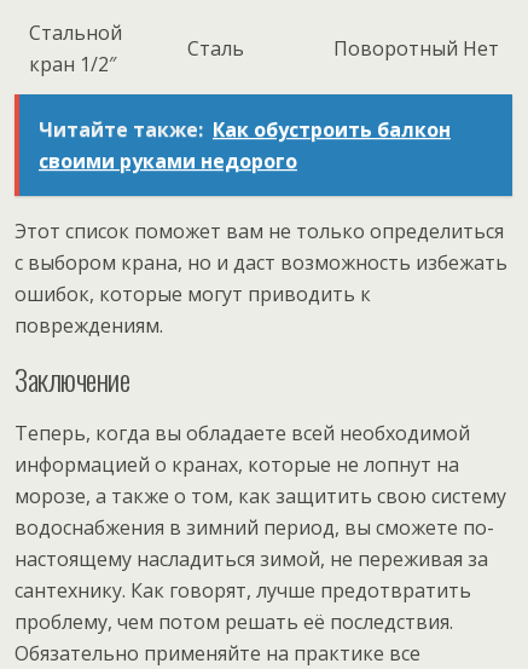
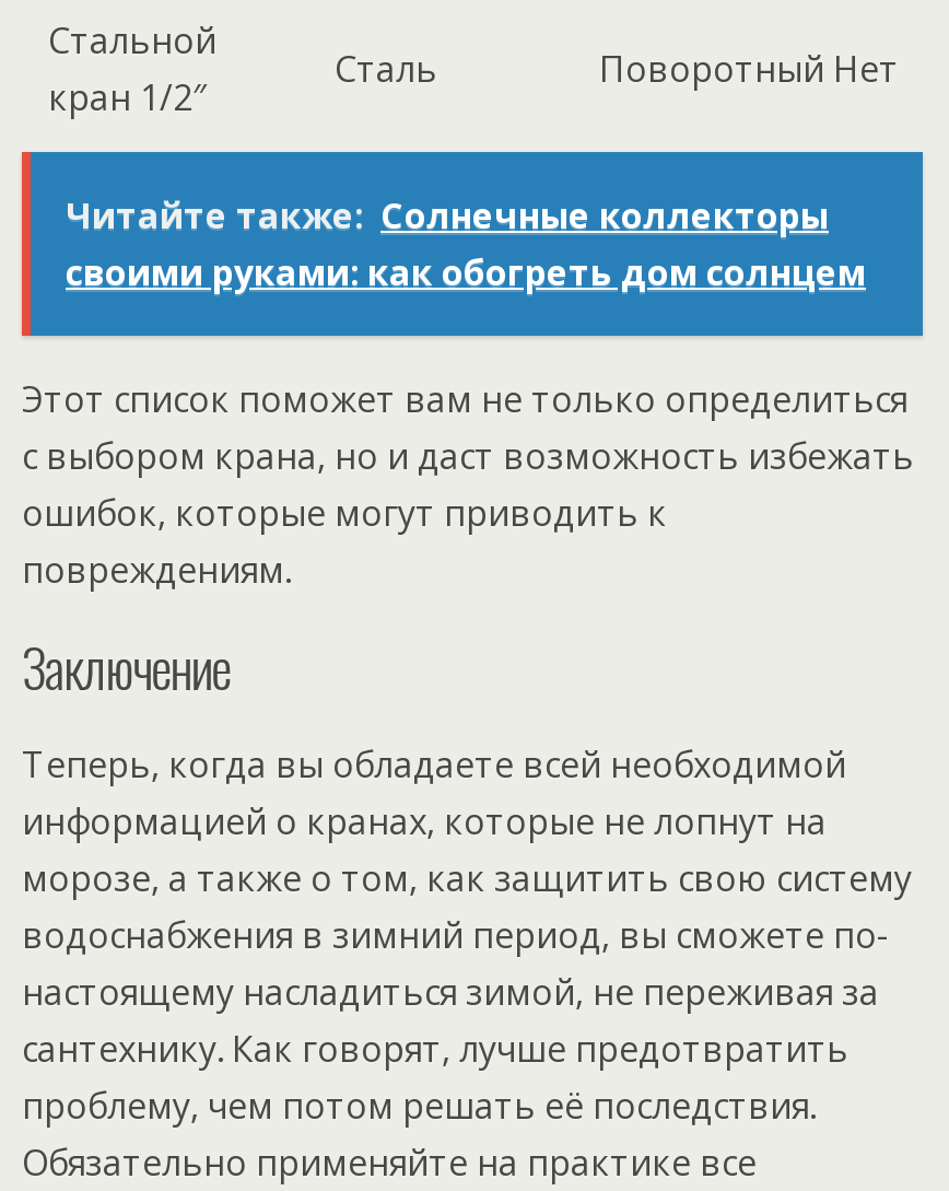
[39,116,451,174] Читайте также: Как обустроить балкон | своими руками недорого -> [66,191,866,296] Читайте также: Солнечные коллекторы | своими руками: как обогреть дом солнцем

